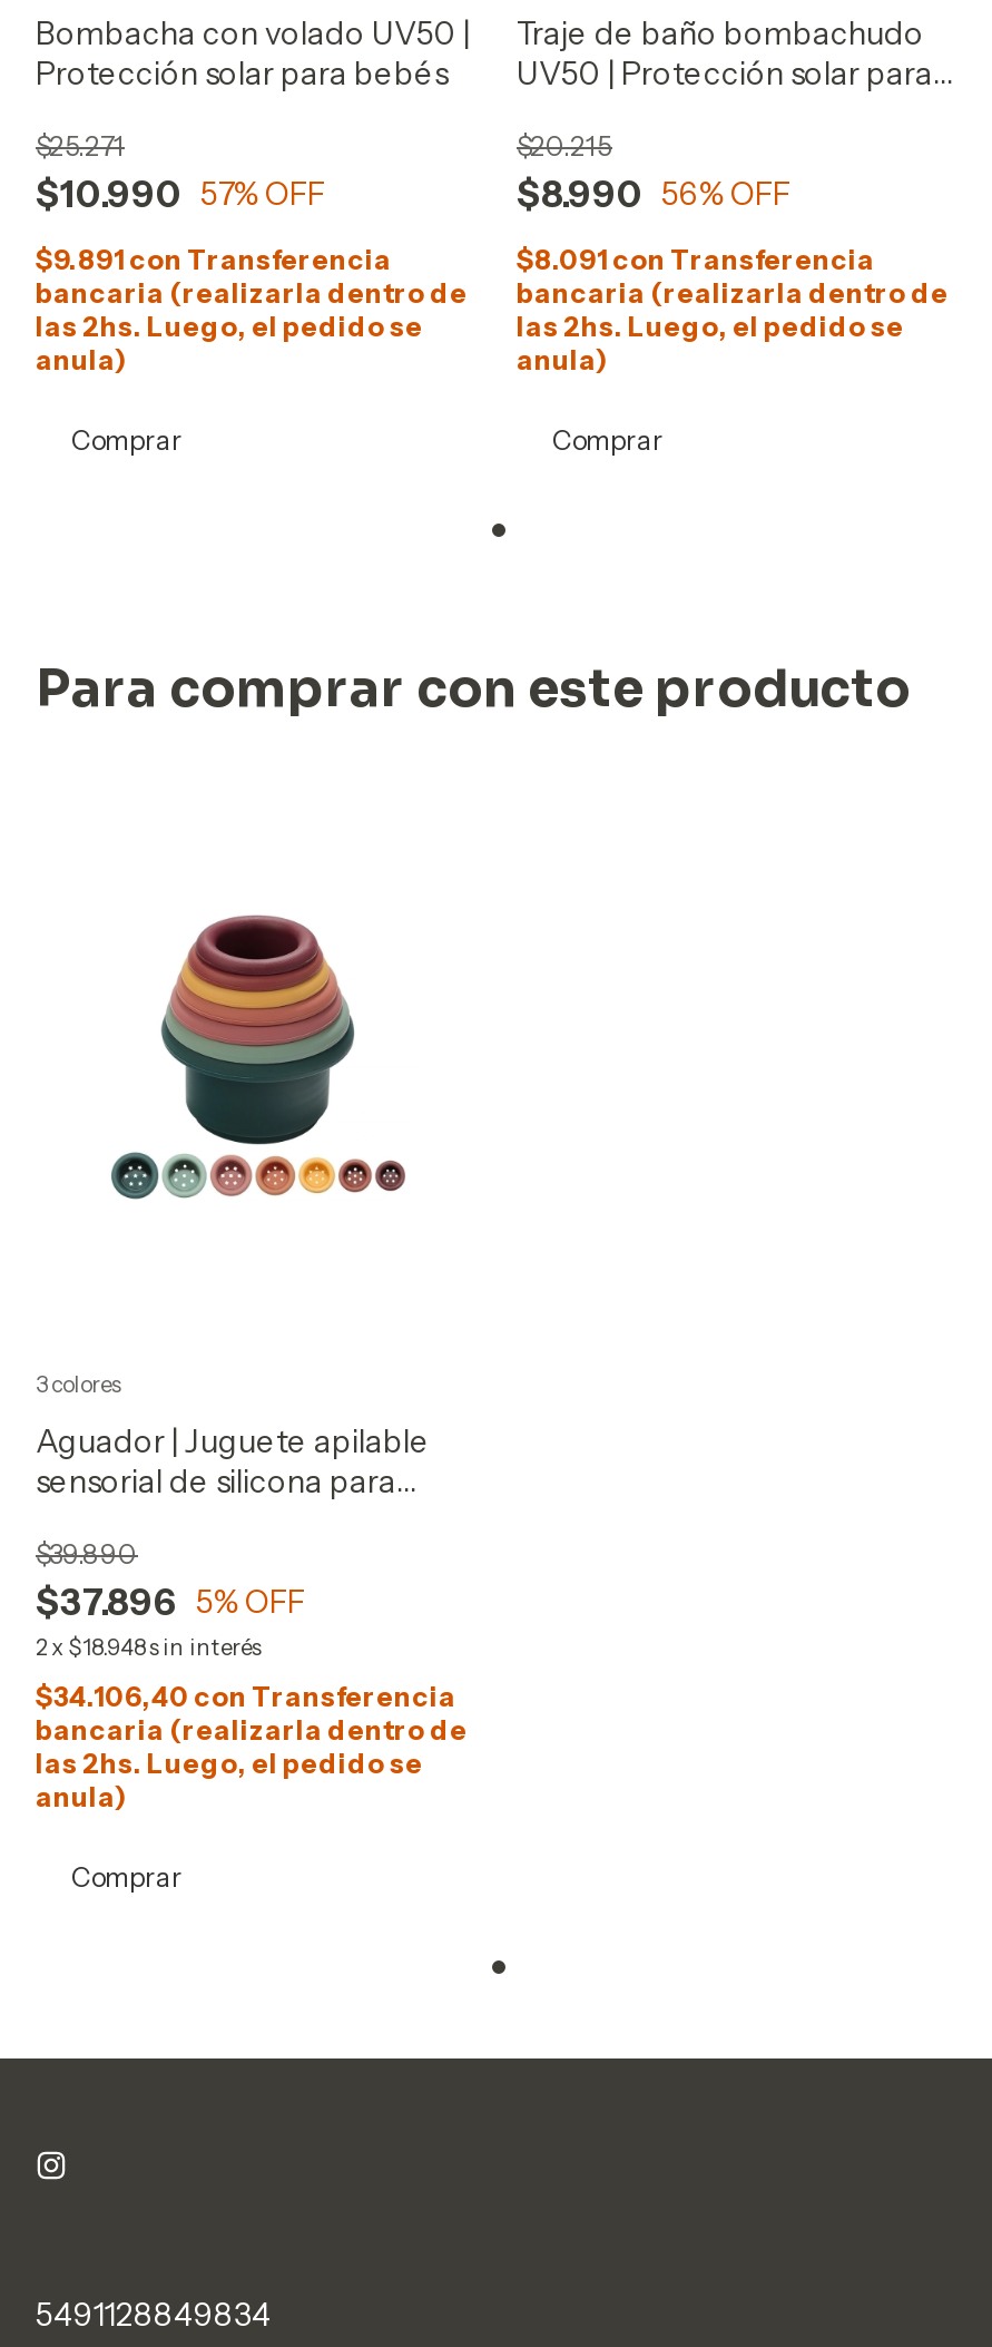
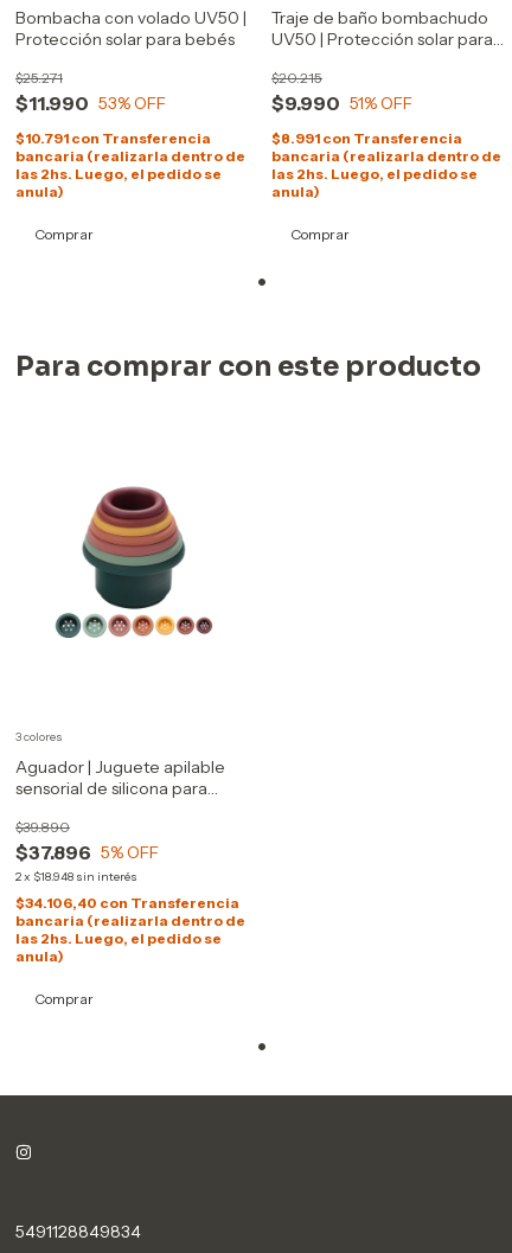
[36,170,183,215] $10.990 -> [15,91,89,114] $11.990
[200,173,325,213] 57% OFF -> [98,92,166,113] 53% OFF
[517,171,644,215] $8.990 -> [271,91,340,115] $9.990
[661,173,790,213] 56% OFF -> [350,92,412,113] 51% OFF
[36,242,392,275] $9.891 con Transferencia -> [15,129,211,146] $10.791 con Transferencia
[517,242,875,275] $8.091 con Transferencia -> [271,129,462,147] $8.991 con Transferencia

